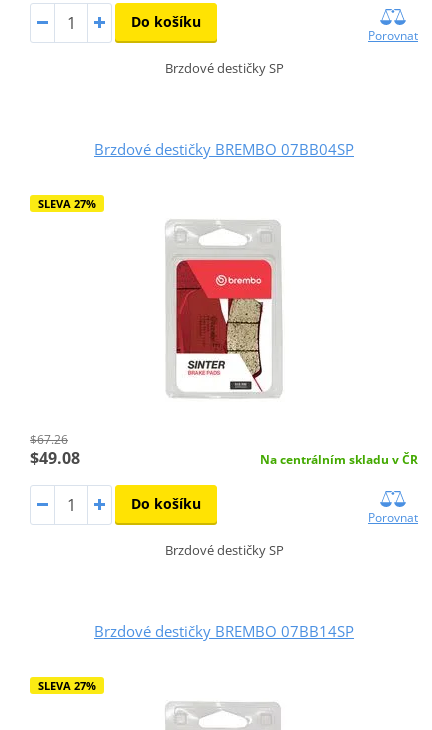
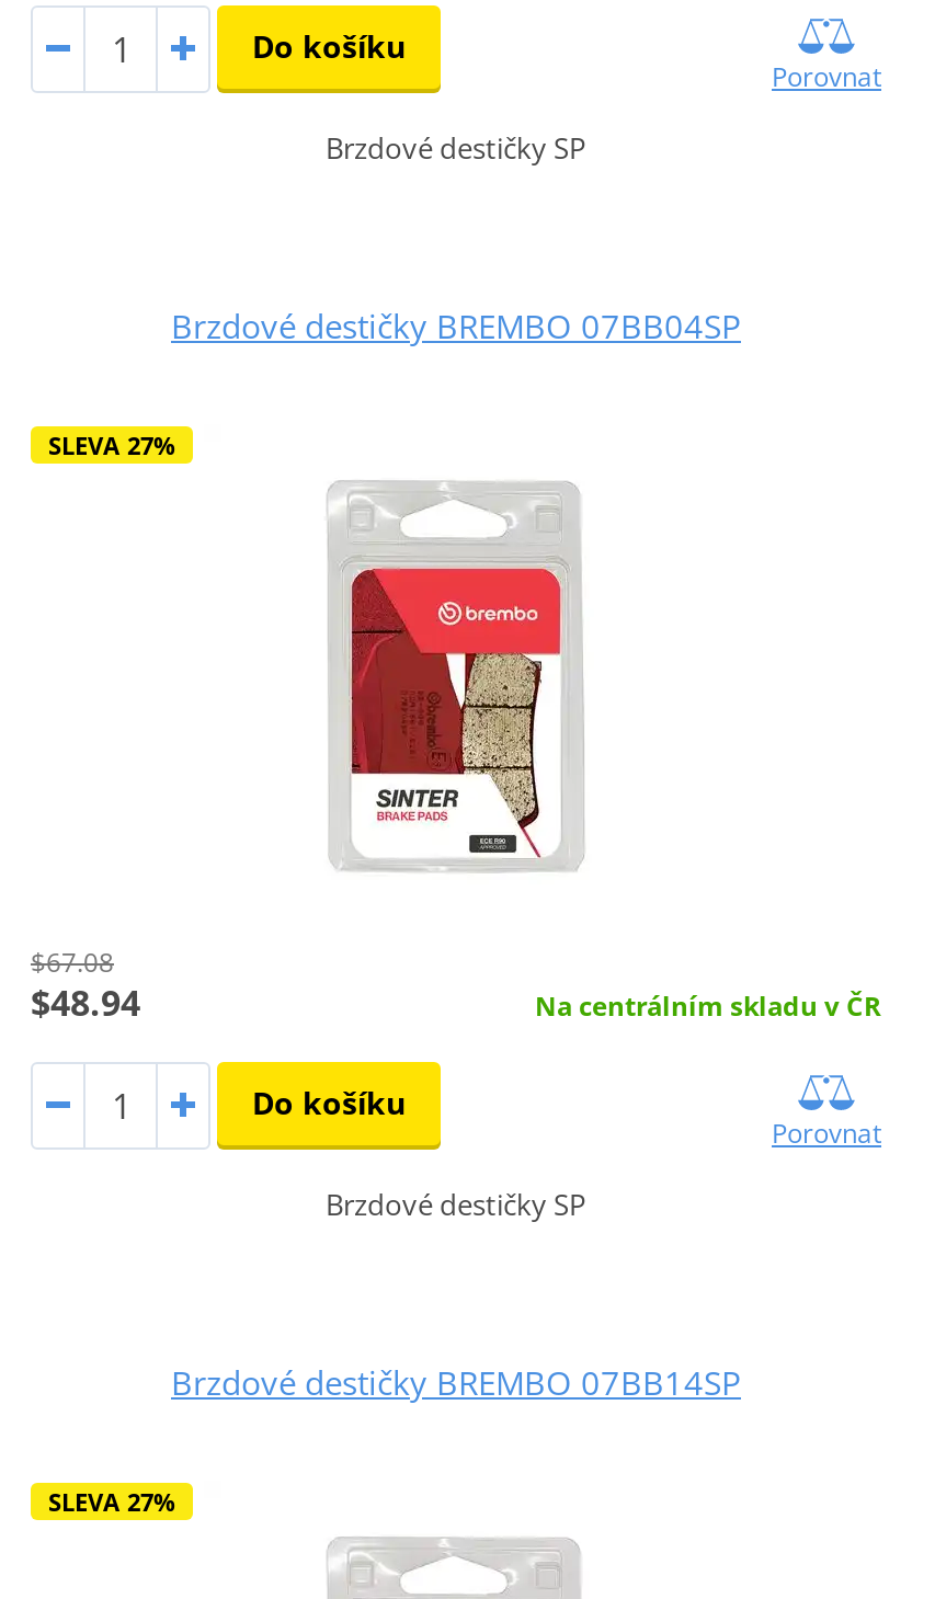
[30,431,68,448] $67.26 -> [31,944,114,981] $67.08
[30,447,80,469] $49.08 -> [31,979,140,1027] $48.94

